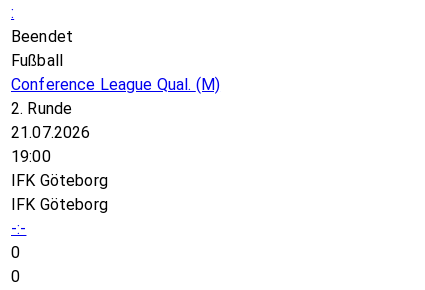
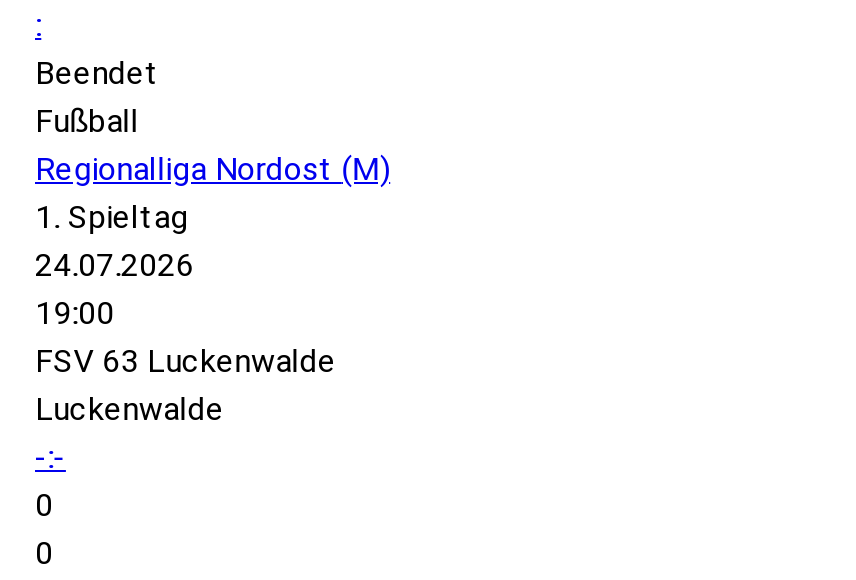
[11,75,220,142] Conference League Qual. (M) | 2. Runde | 21.07.2026 -> [35,150,390,284] Regionalliga Nordost (M) | 1. Spieltag | 24.07.2026
[11,171,108,214] IFK Göteborg | IFK Göteborg -> [35,342,336,428] FSV 63 Luckenwalde | Luckenwalde

